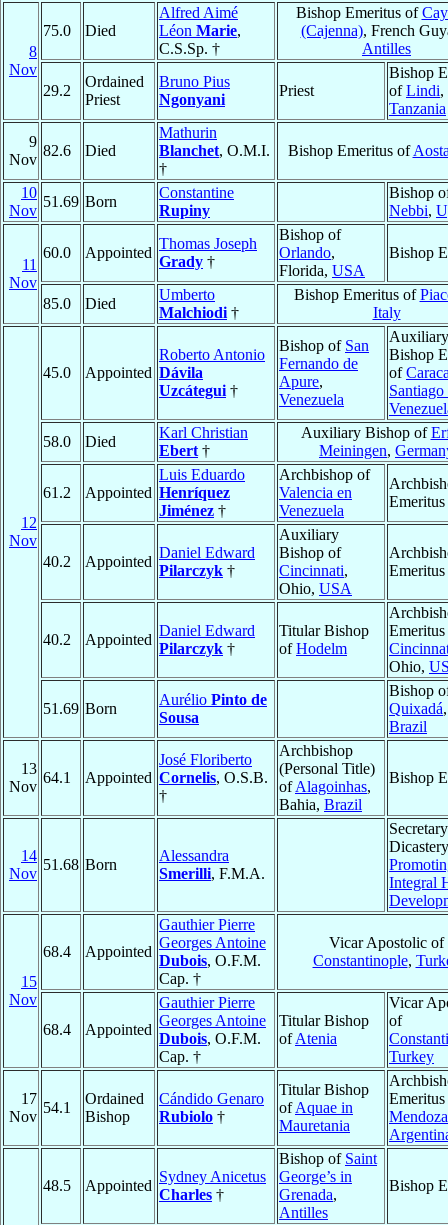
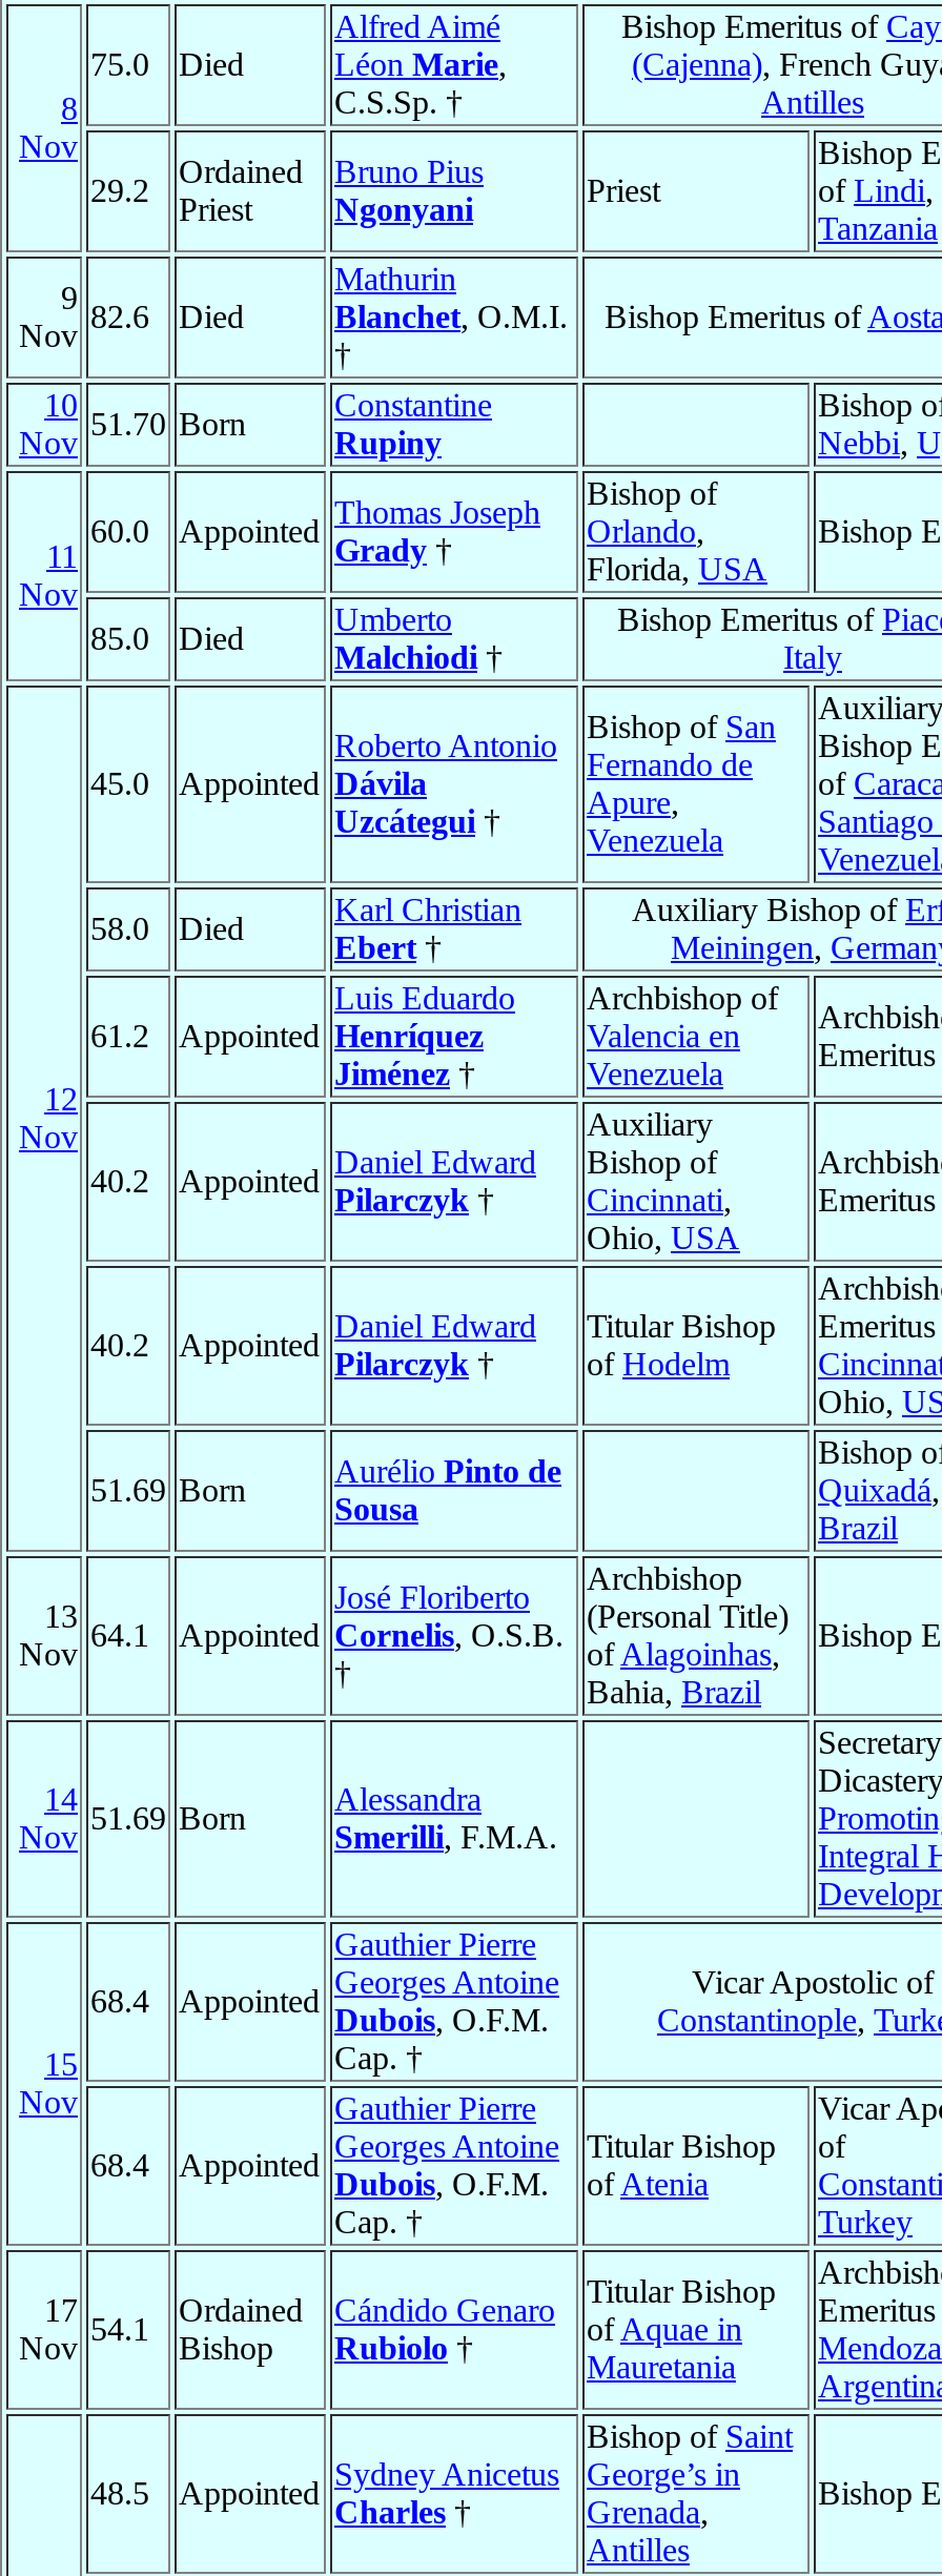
[43,193,117,210] 51.69 Born -> [90,406,246,442] 51.70 Born
[43,856,117,873] 51.68 Born -> [90,1800,246,1836] 51.69 Born

